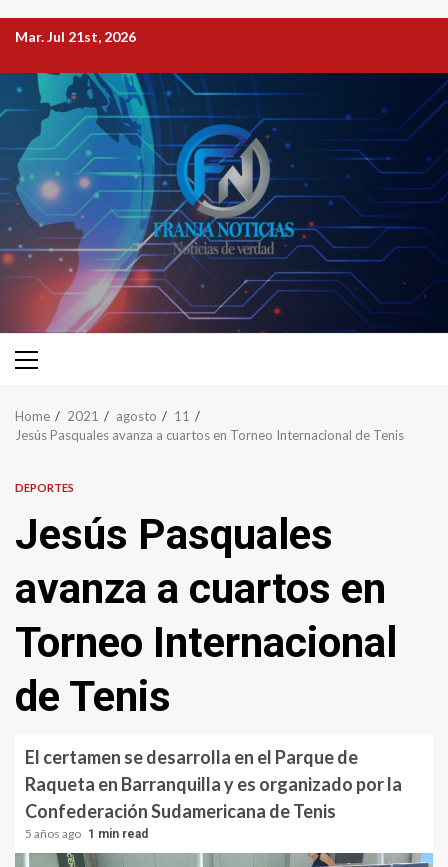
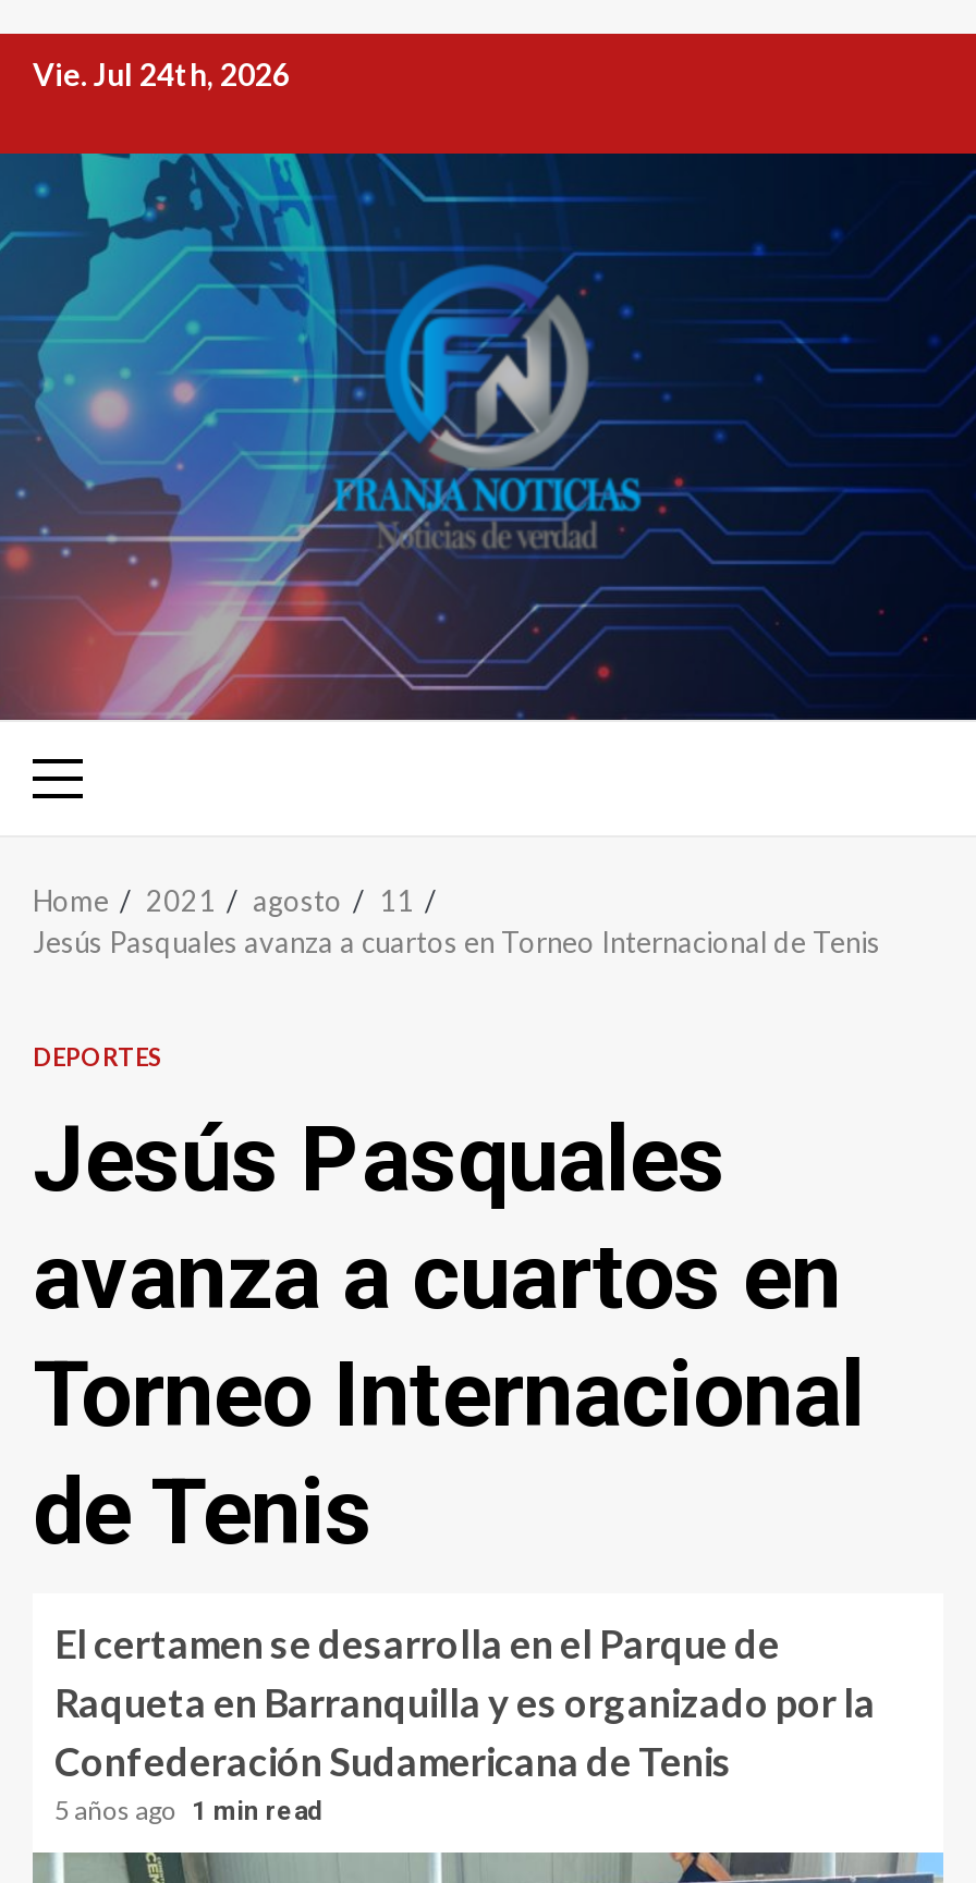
[15,27,136,44] Mar. Jul 21st, 2026 -> [33,54,290,91] Vie. Jul 24th, 2026

